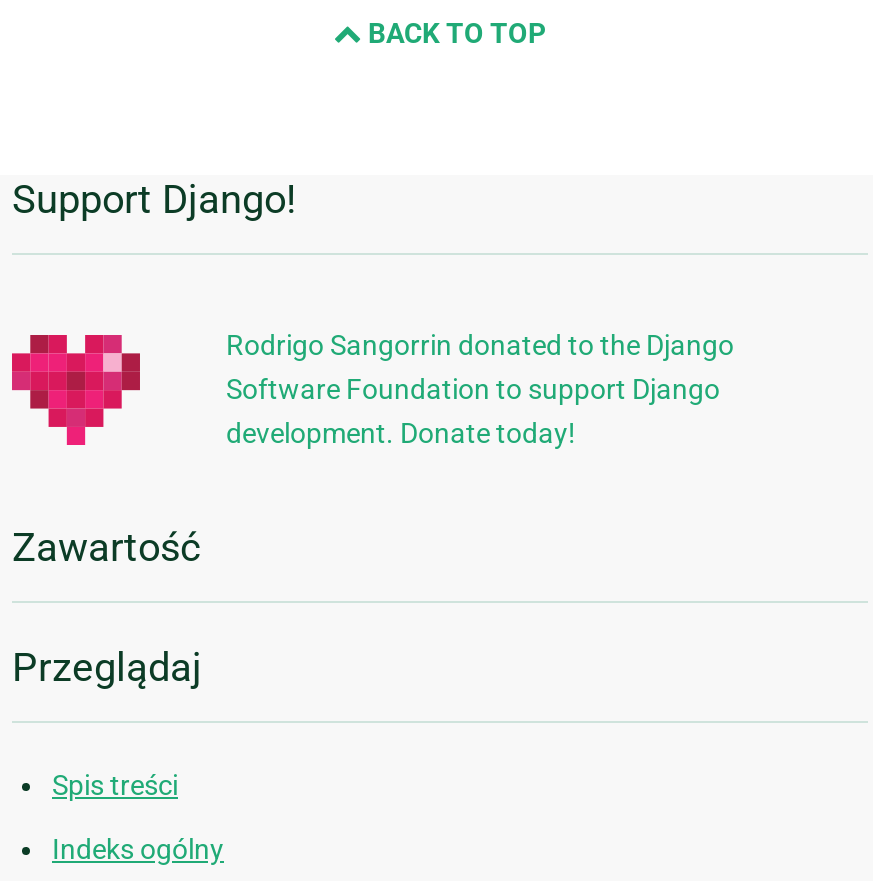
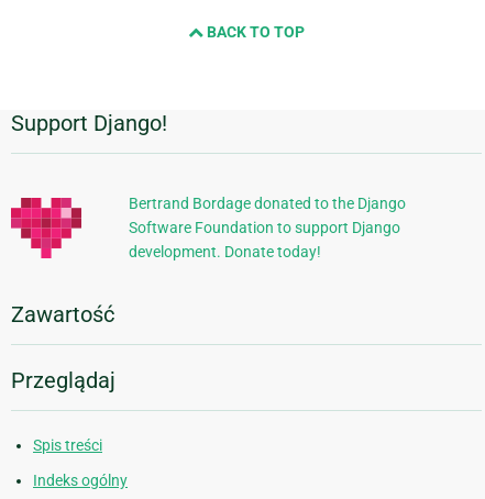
[226,330,734,362] Rodrigo Sangorrin donated to the Django -> [129,195,406,213] Bertrand Bordage donated to the Django

